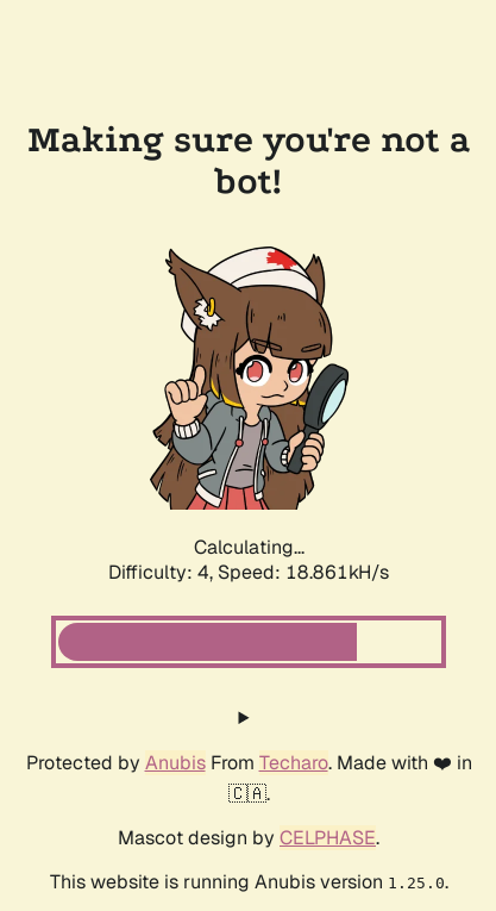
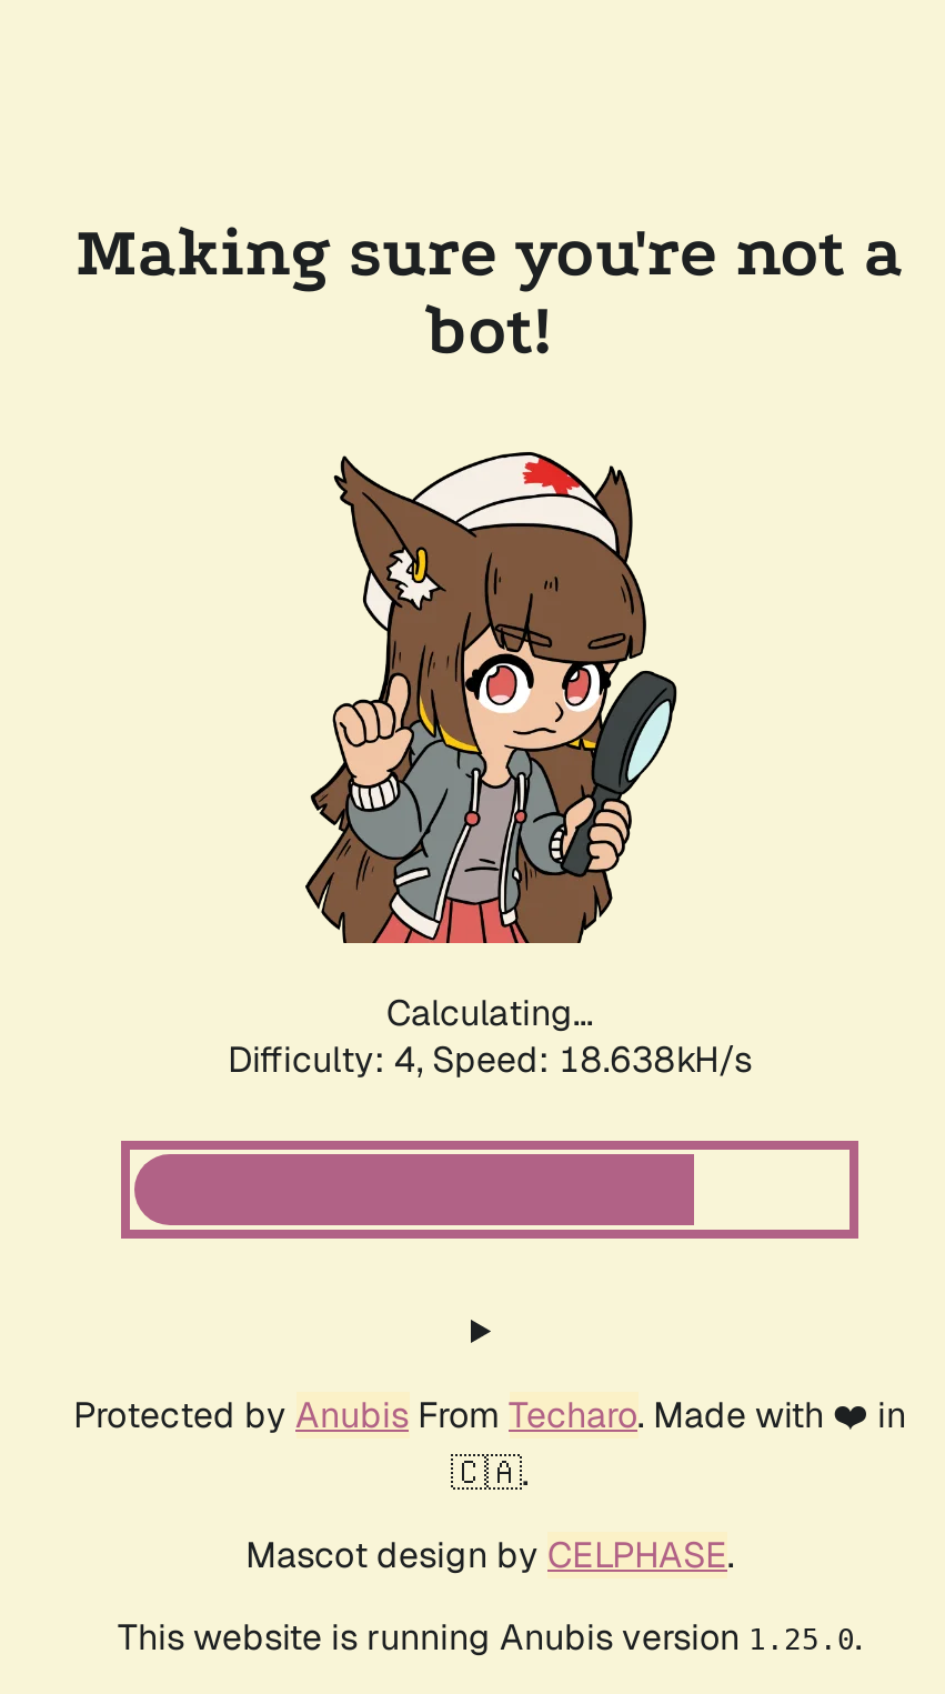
[108,560,389,585] Difficulty: 4, Speed: 18.861kH/s -> [228,1036,752,1083] Difficulty: 4, Speed: 18.638kH/s

